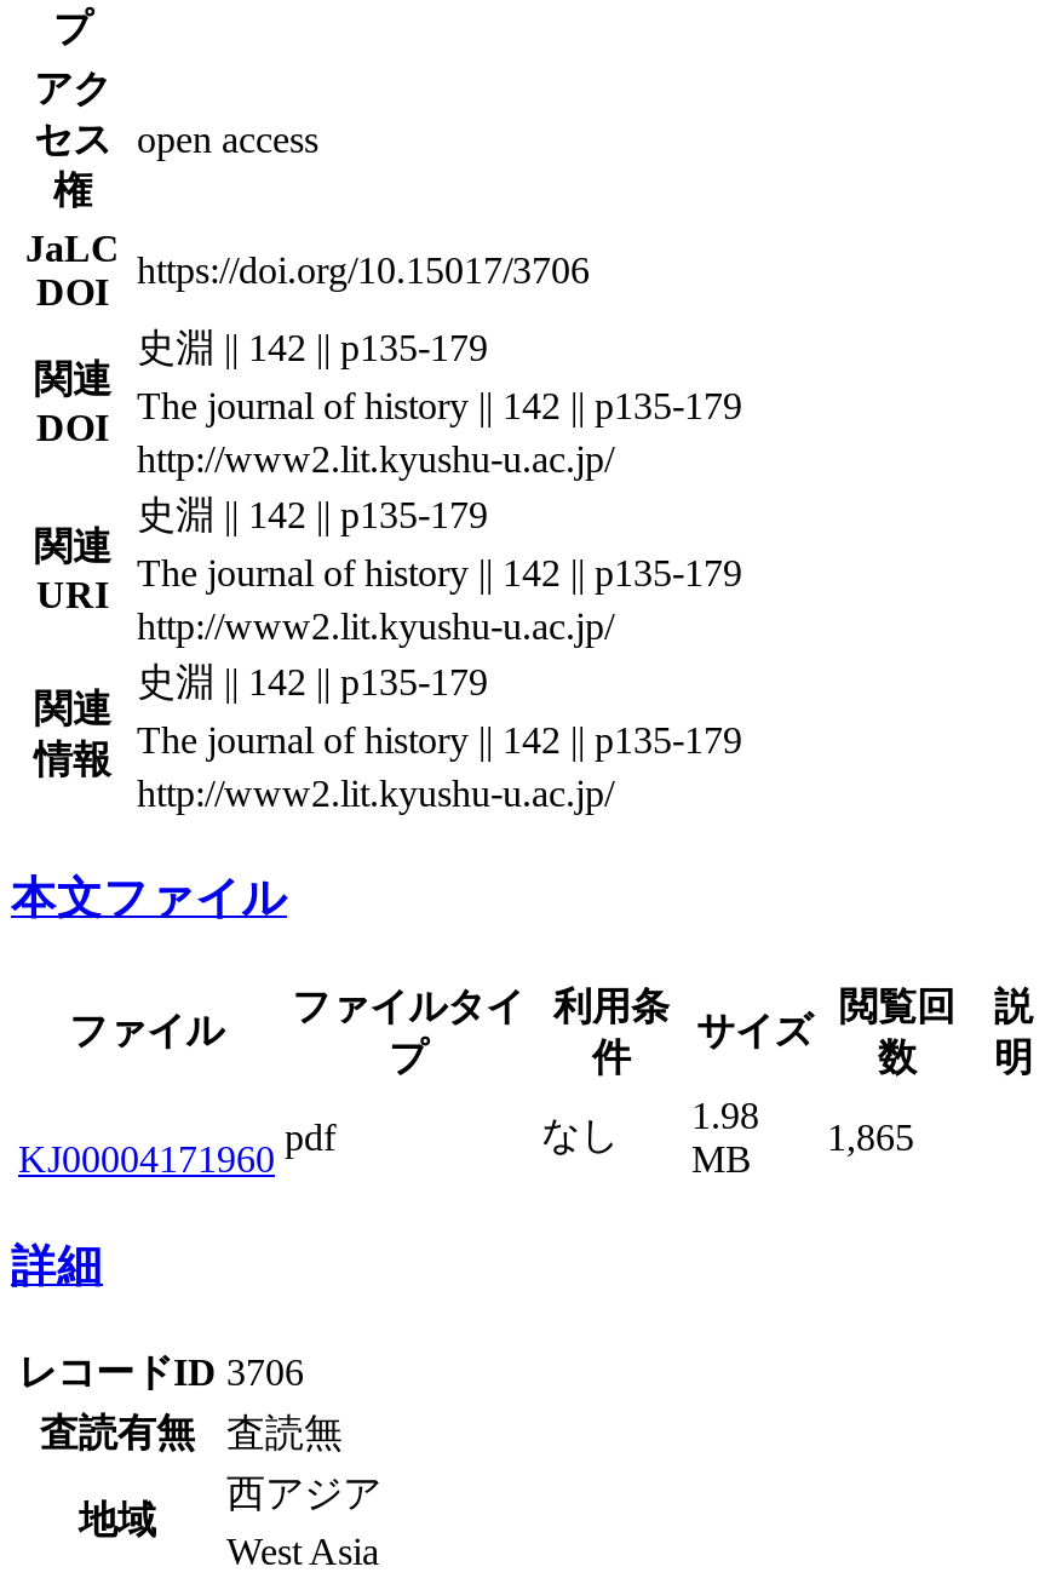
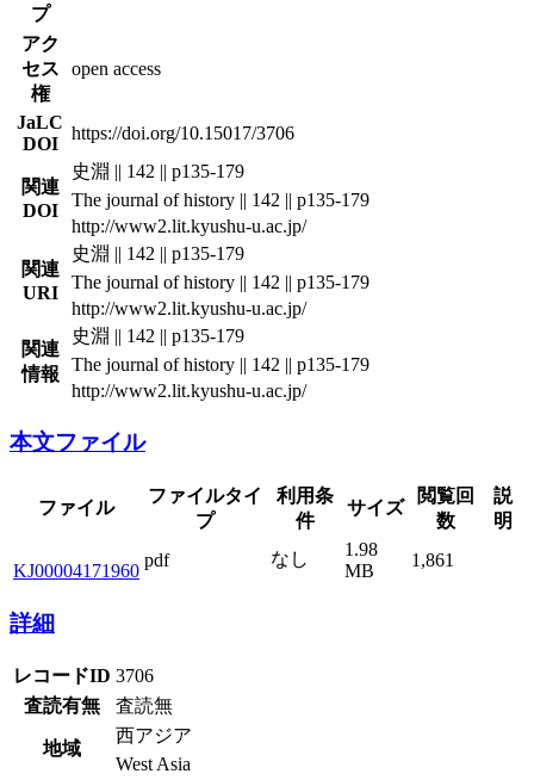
[827,1117,914,1158] 1,865 -> [411,550,454,570] 1,861

